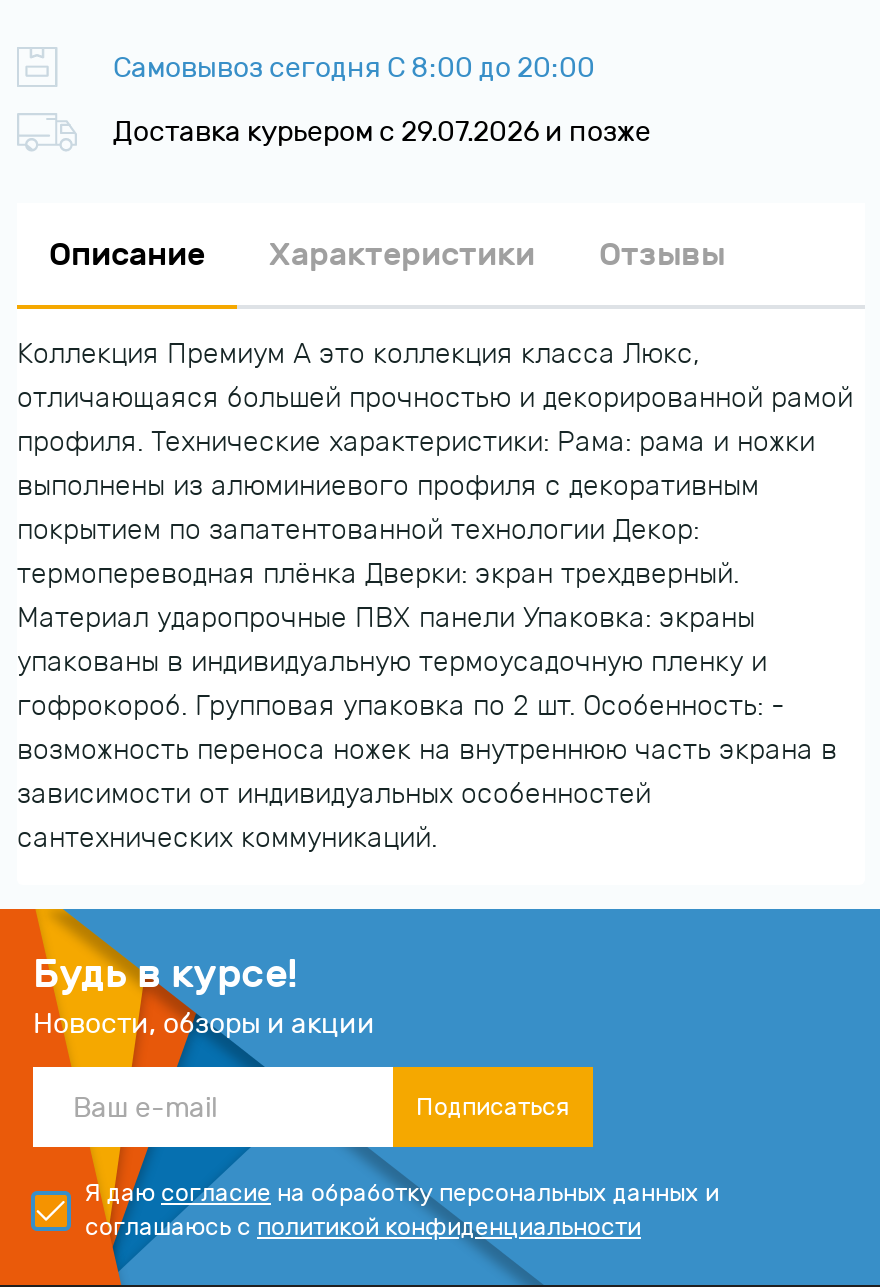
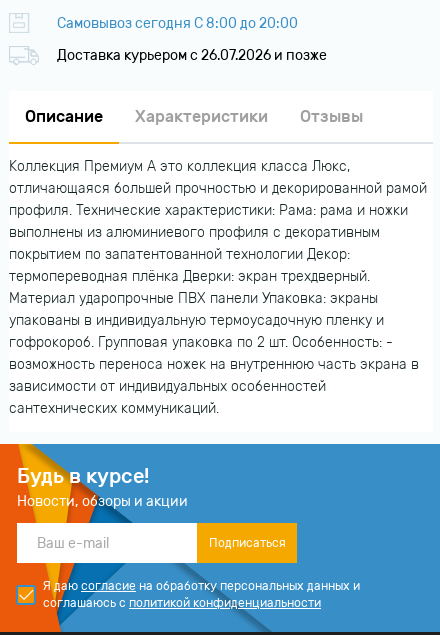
[113,115,651,149] Доставка курьером c 29.07.2026 и позже -> [57,47,327,64] Доставка курьером c 26.07.2026 и позже

